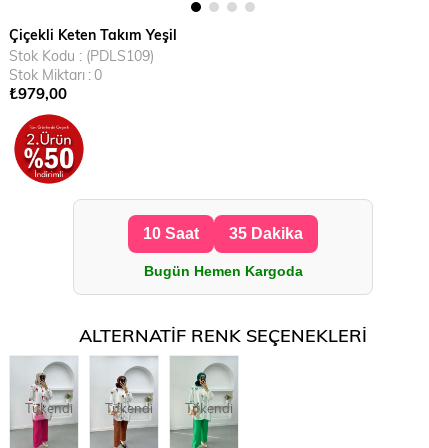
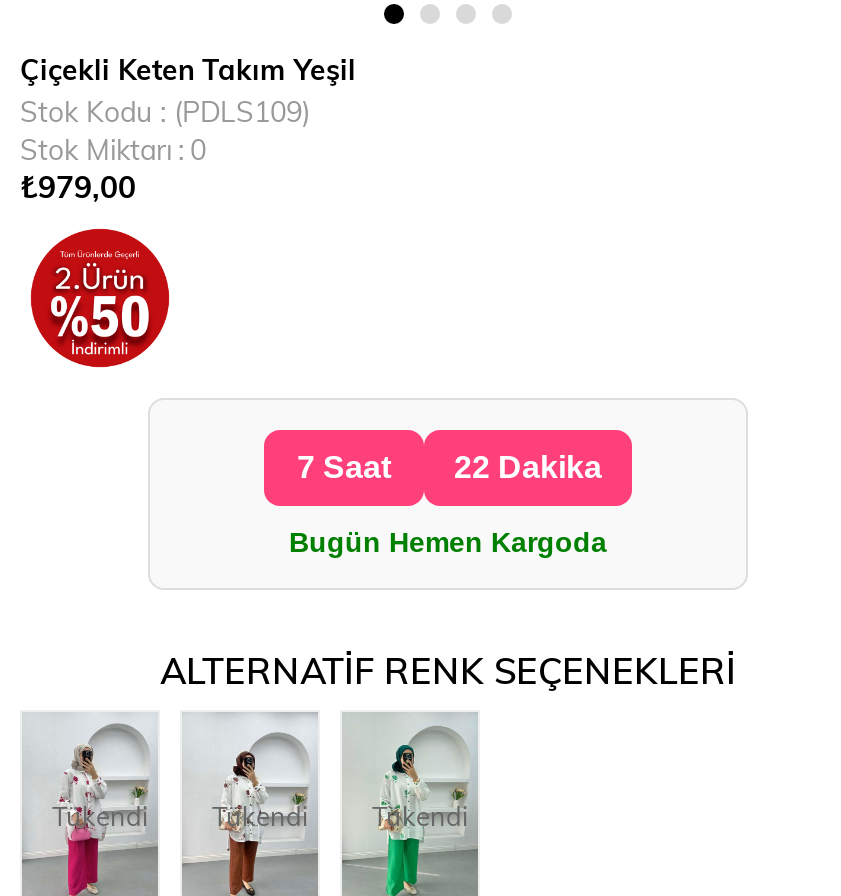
[143,225,199,242] 10 Saat -> [297,450,391,484] 7 Saat
[229,225,303,242] 35 Dakika -> [454,450,602,484] 22 Dakika

